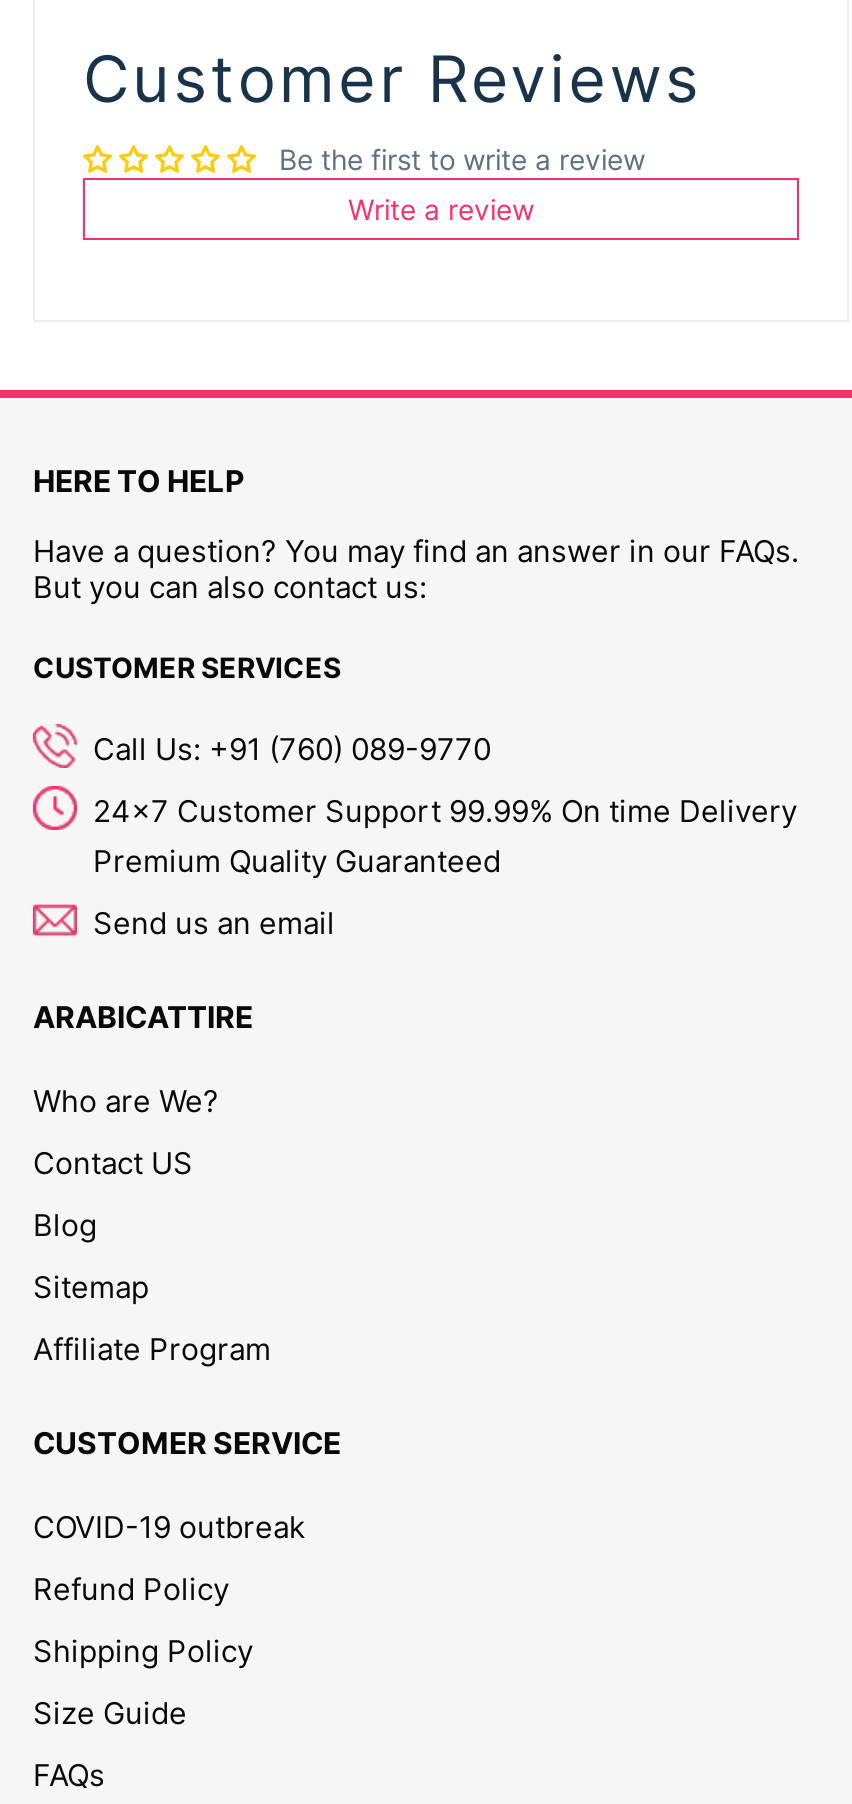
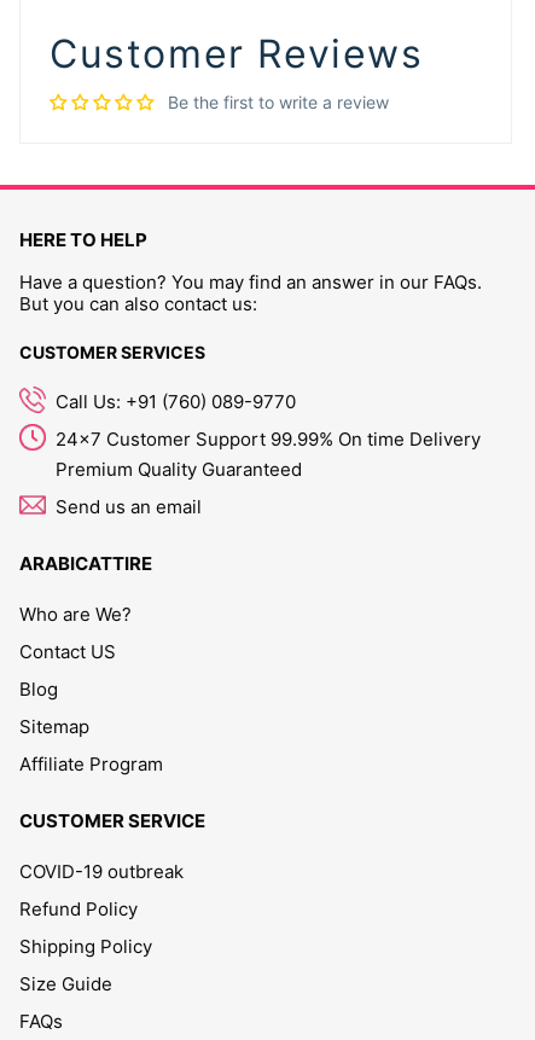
[348,192,534,226] Write a review -> none

